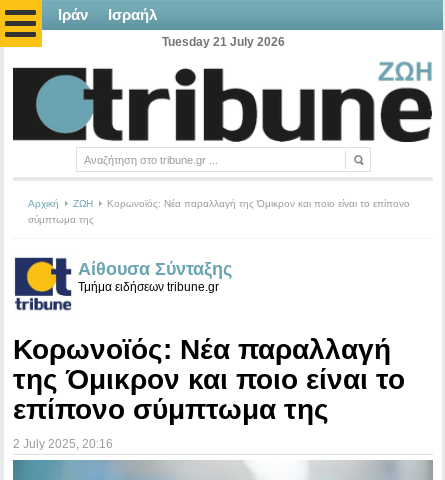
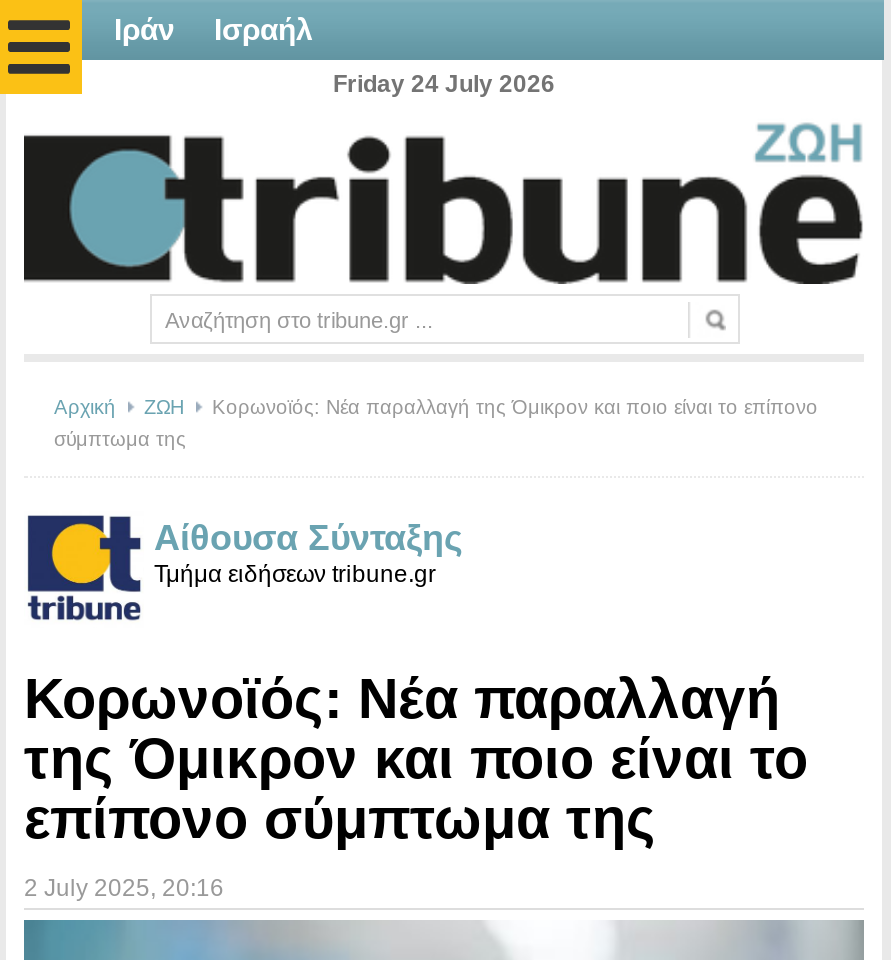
[161,35,284,49] Tuesday 21 July 2026 -> [333,70,555,98] Friday 24 July 2026

